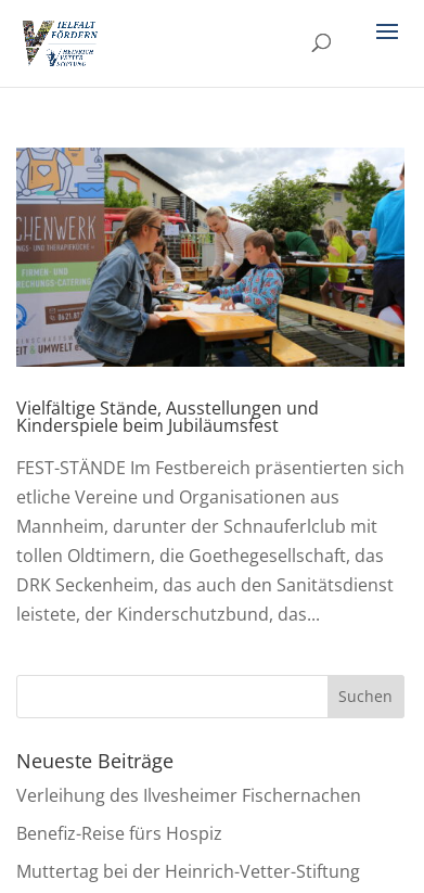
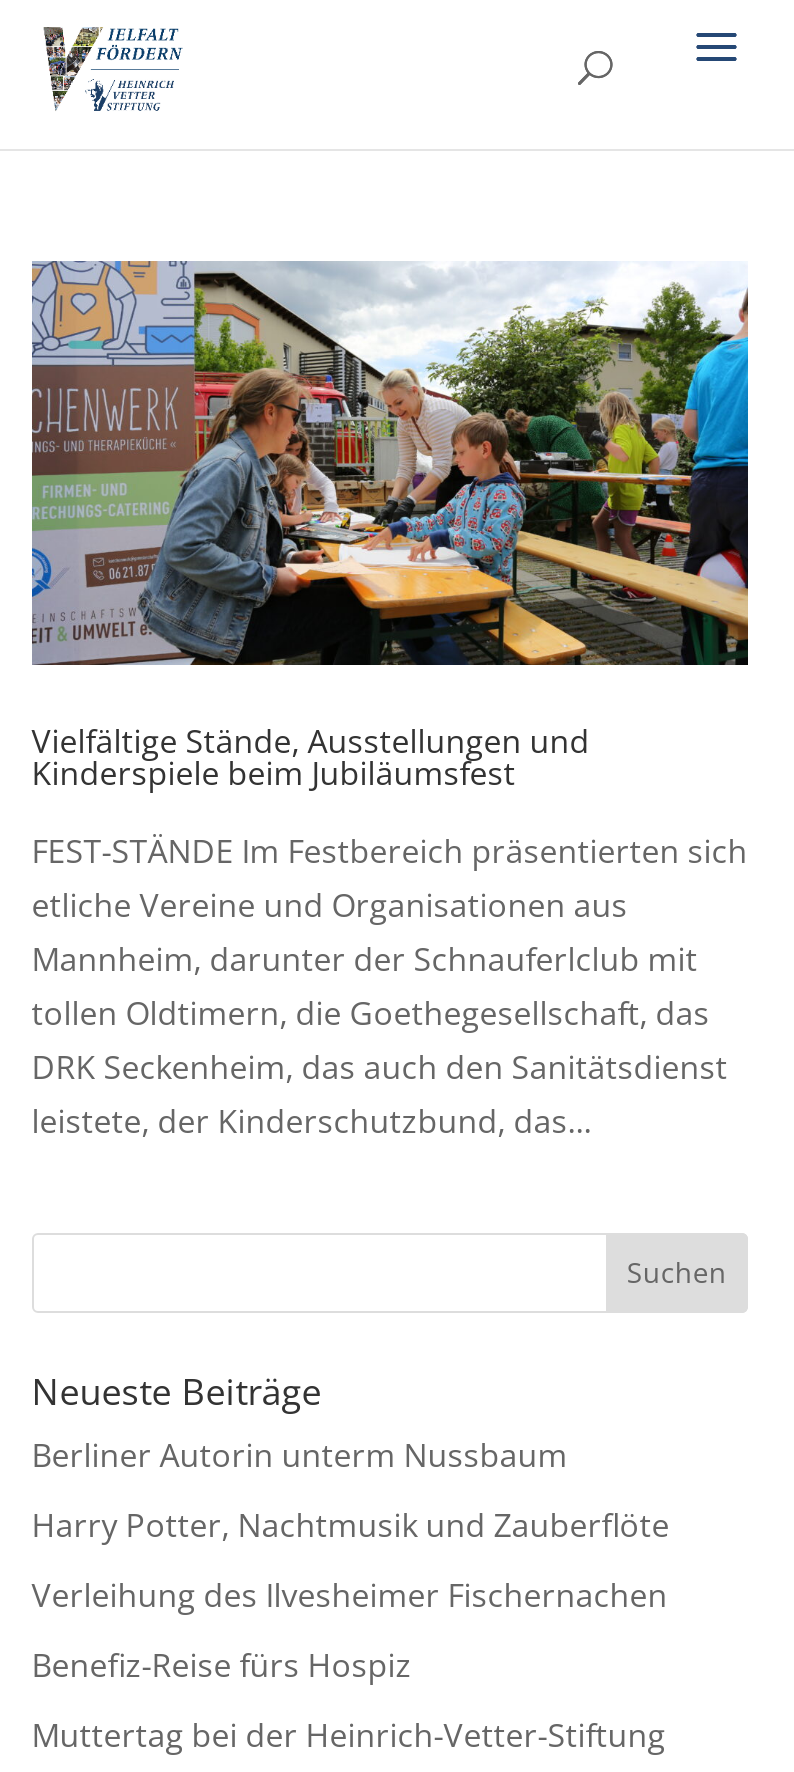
none -> [32,1432,670,1546] Berliner Autorin unterm Nussbaum | Harry Potter, Nachtmusik und Zauberflöte

